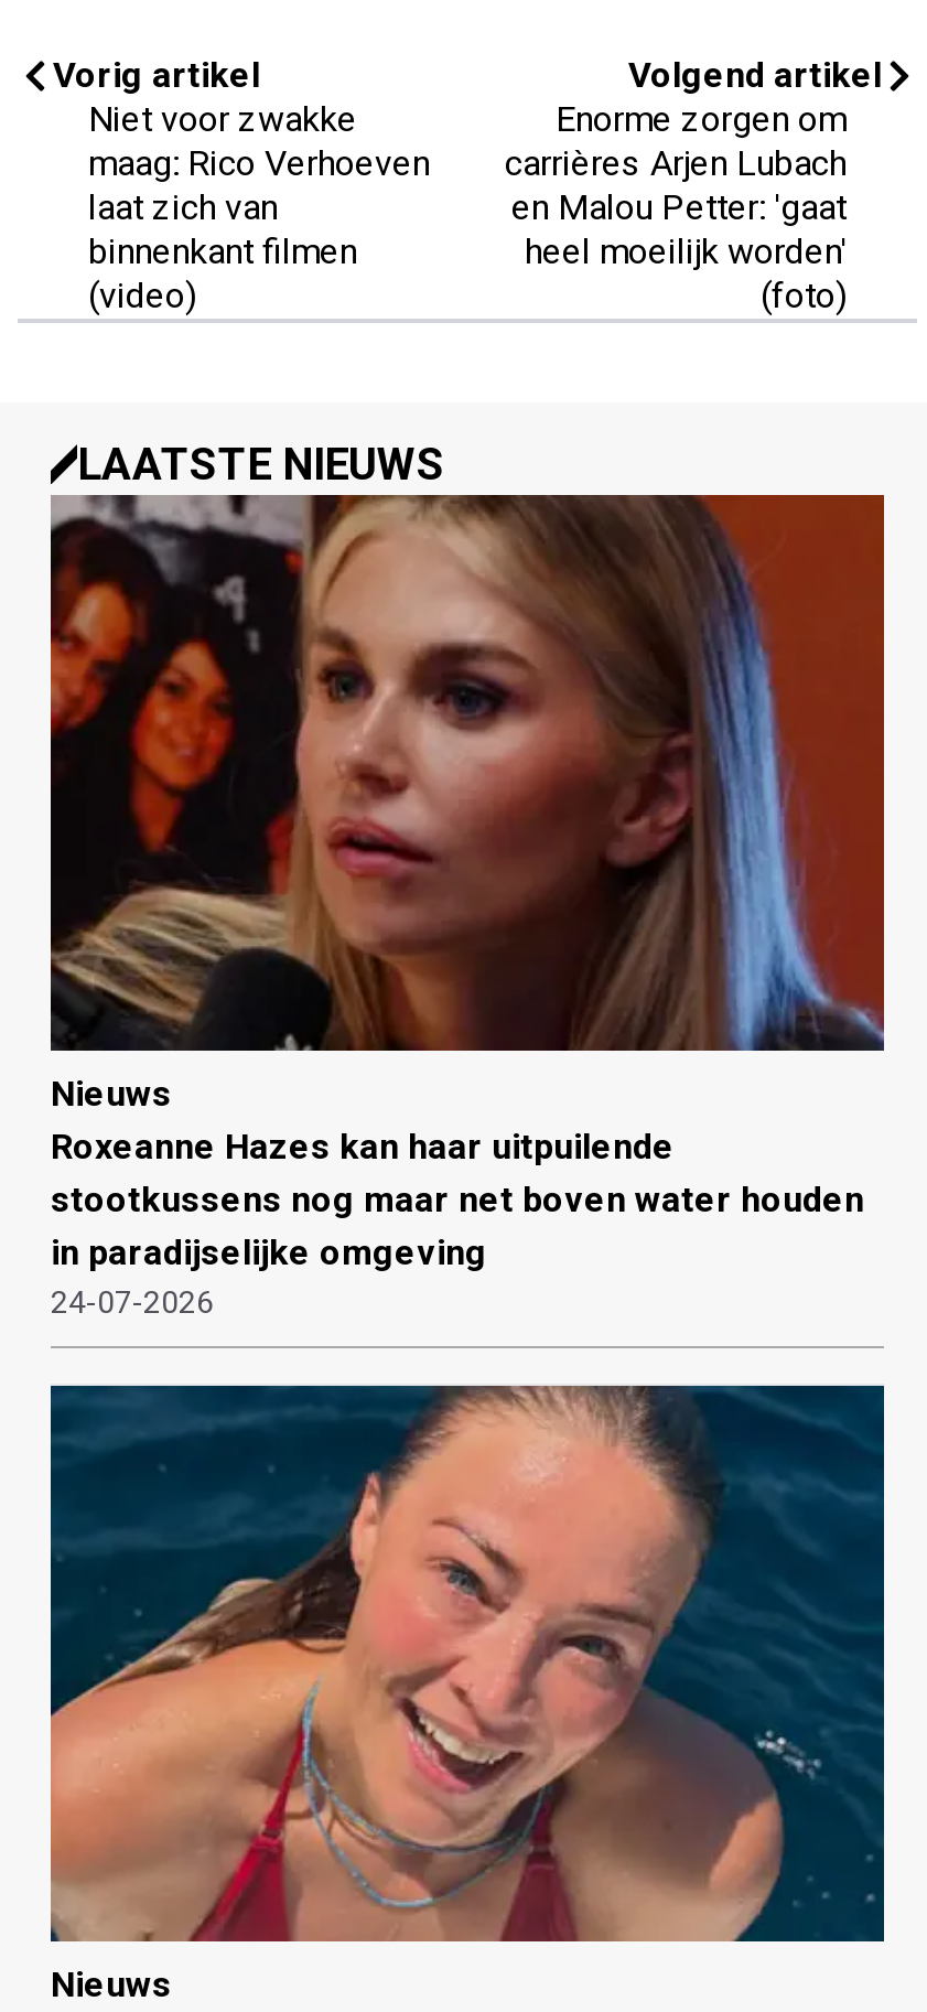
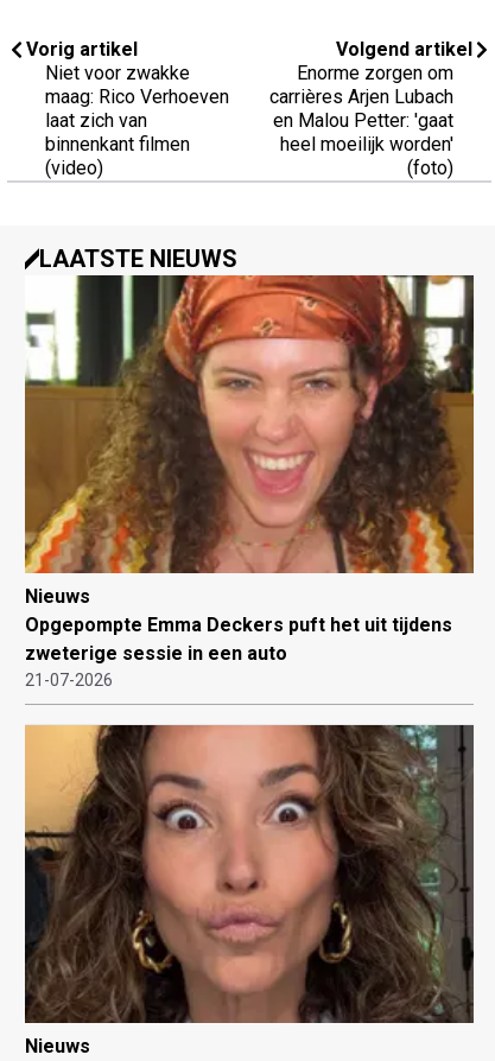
[48,493,886,1320] [image] | Roxeanne Hazes kan haar uitpuilende | stootkussens nog maar net boven water houden | in paradijselijke omgeving | 24-07-2026 -> [24,274,475,690] [image] | Opgepompte Emma Deckers puft het uit tijdens | zweterige sessie in een auto | 21-07-2026
[48,1384,884,1944] [image] -> [24,724,474,1024] [image]

